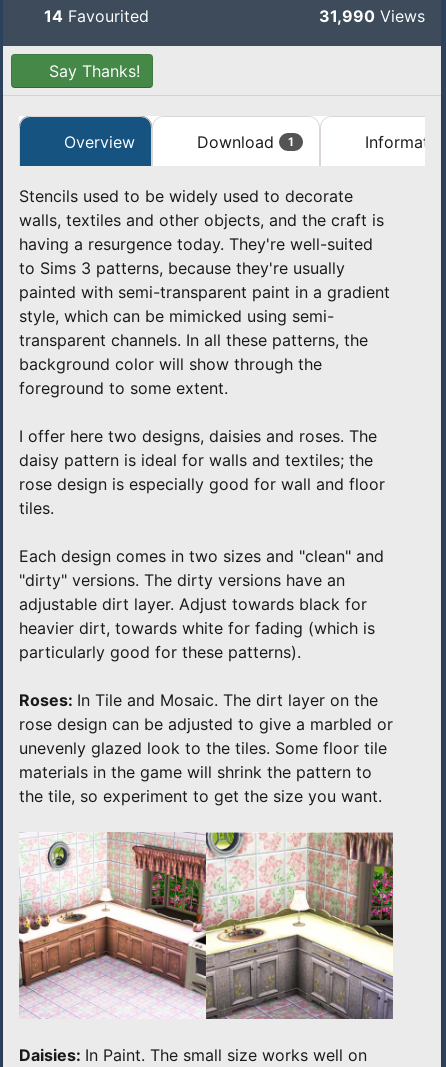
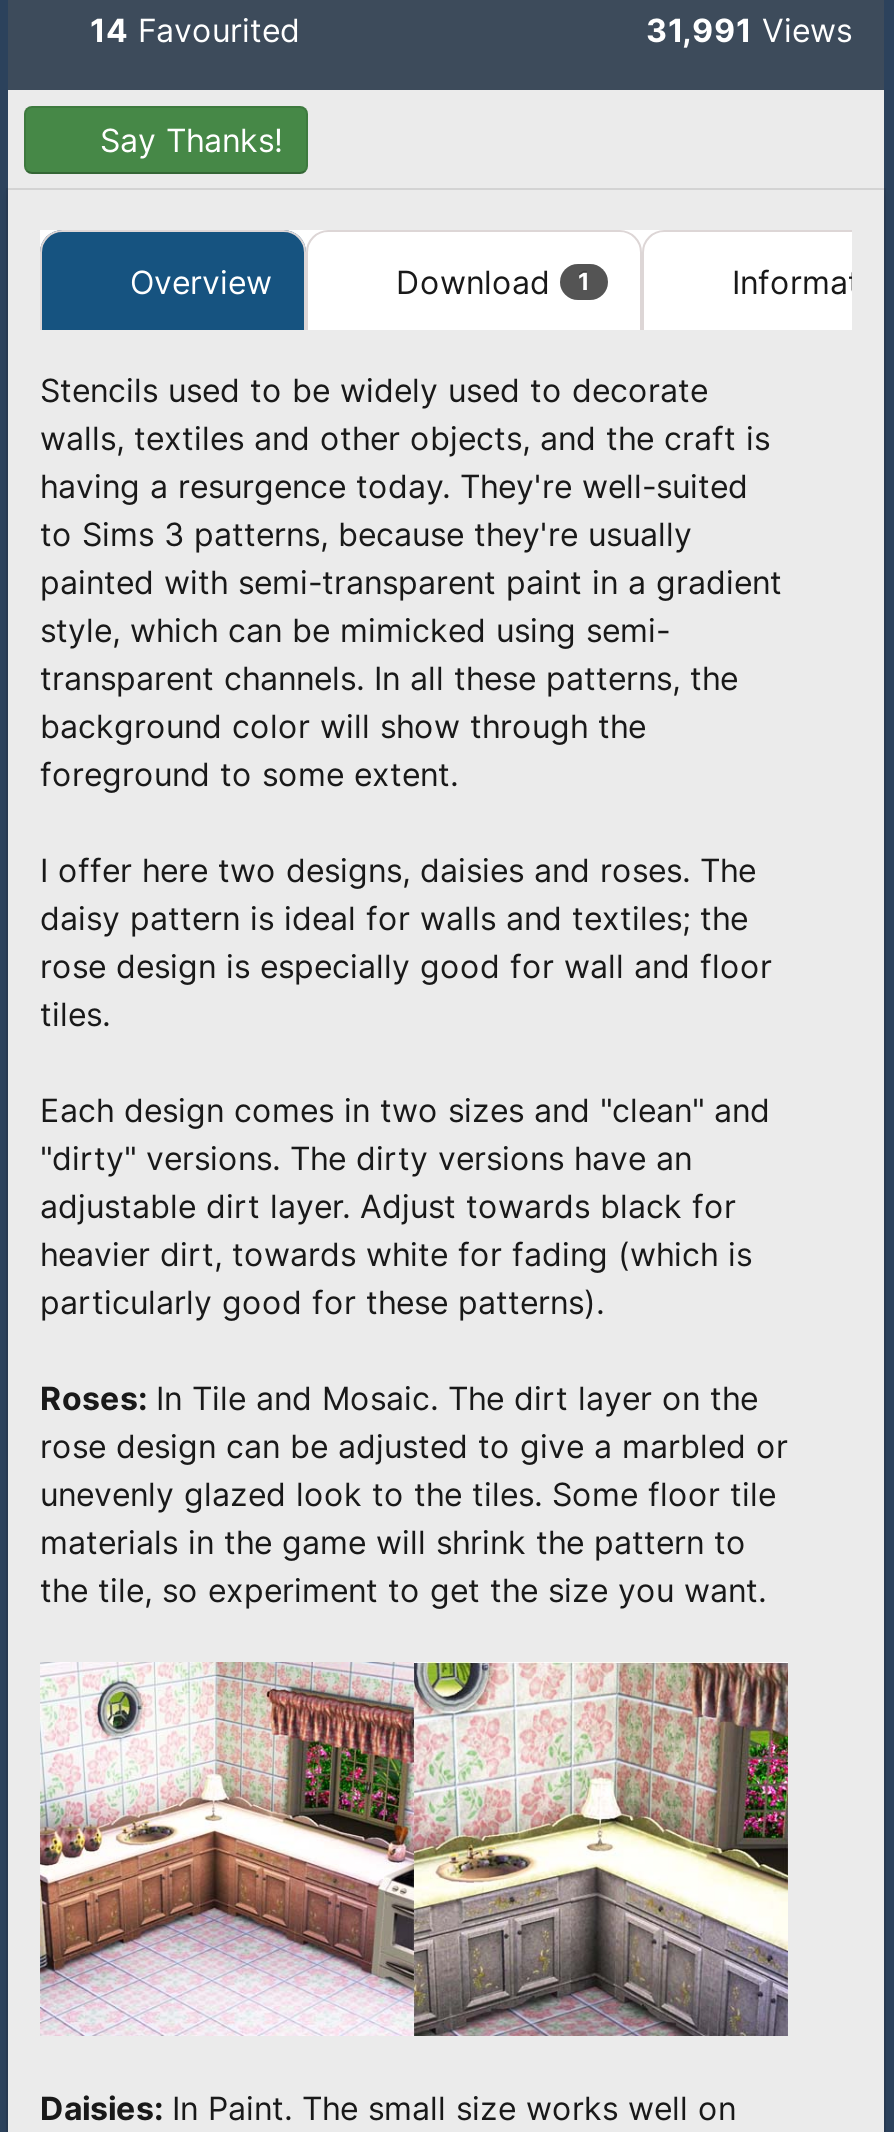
[319,6,425,26] 31,990 Views -> [646,10,852,50] 31,991 Views

